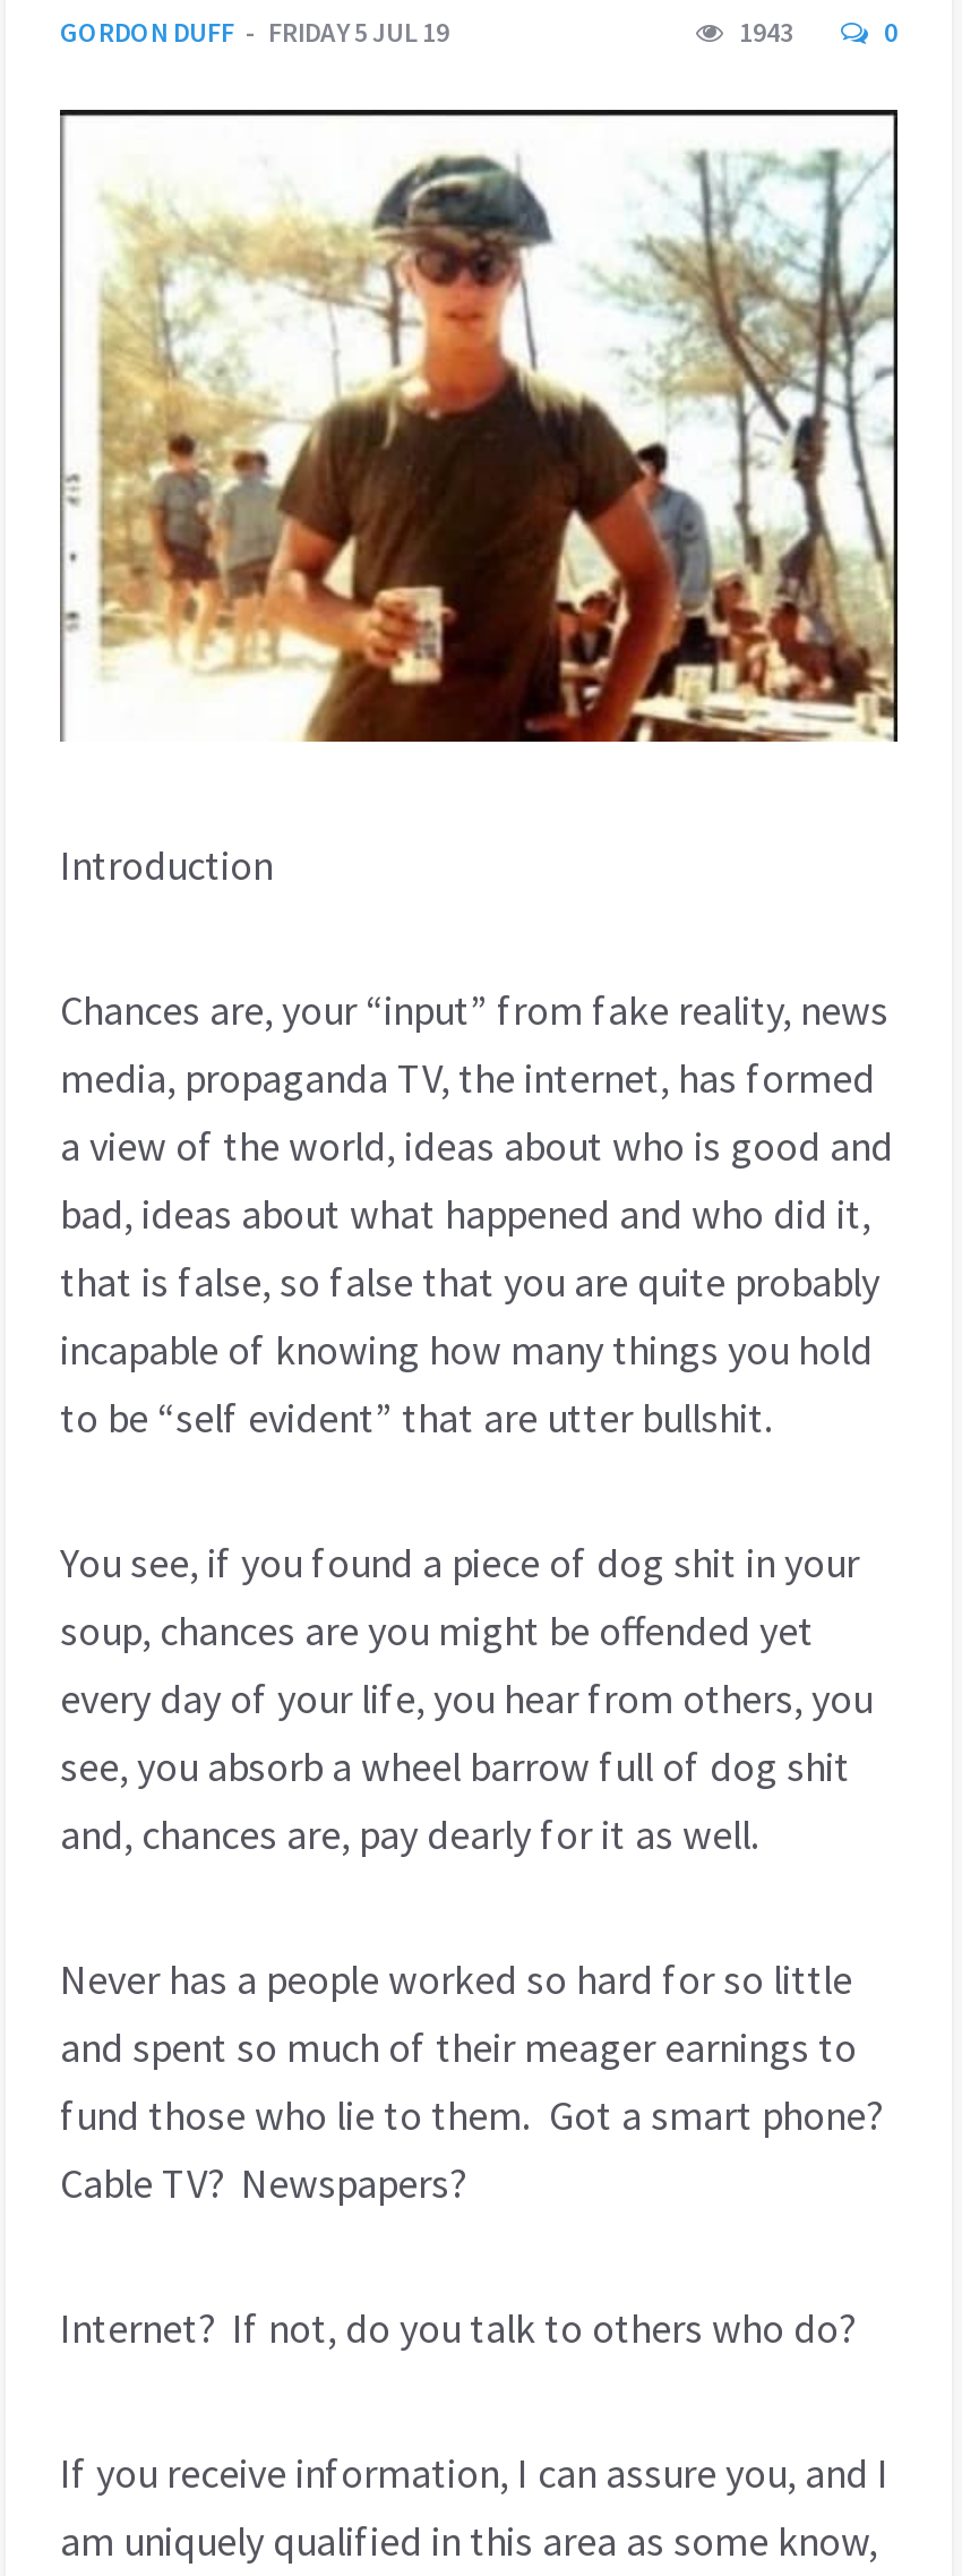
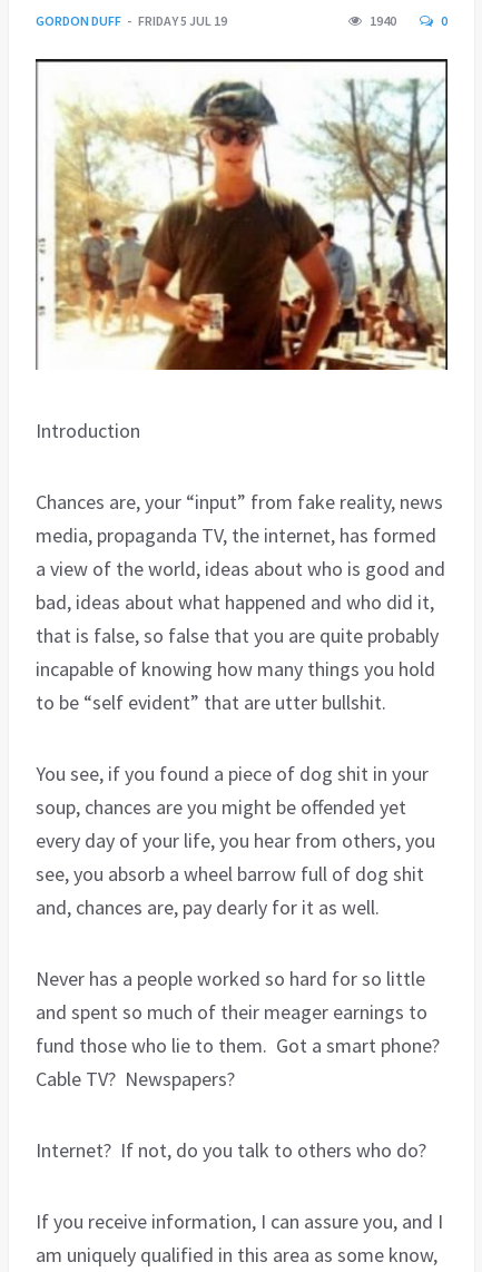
[739,15,793,49] 1943 -> [370,12,396,29] 1940

